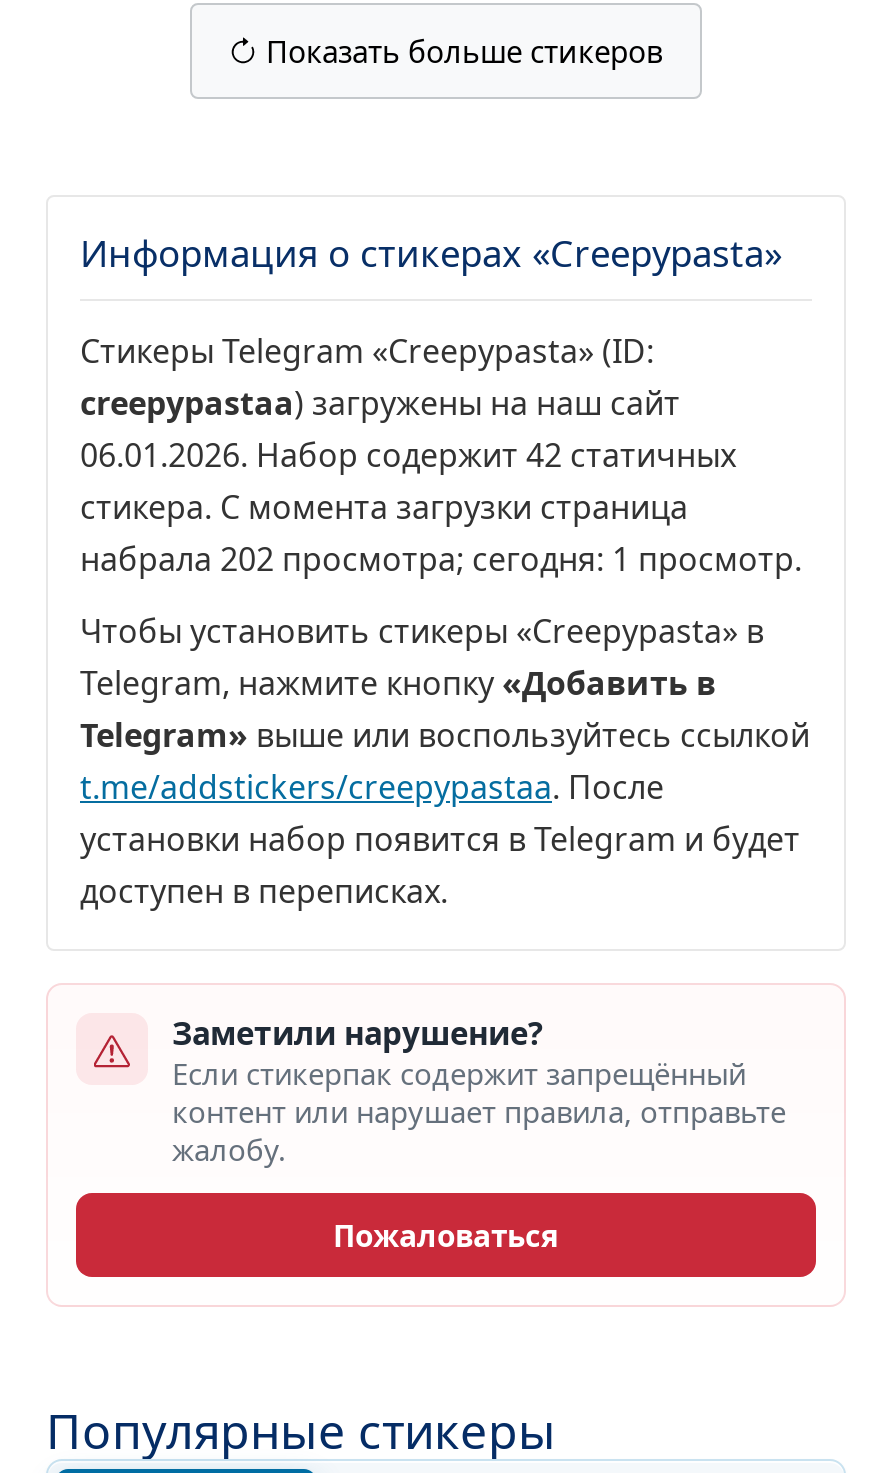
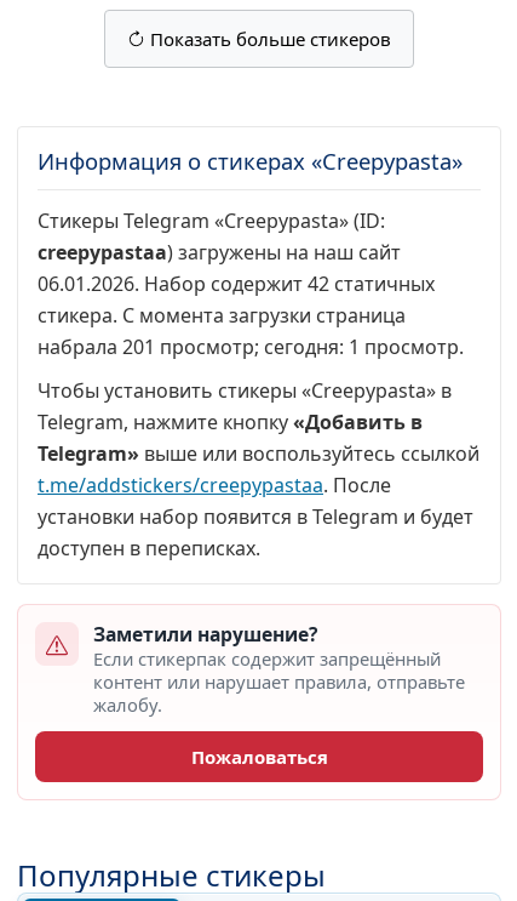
[80,537,802,581] набрала 202 просмотра; сегодня: 1 просмотр. -> [38,333,464,360] набрала 201 просмотр; сегодня: 1 просмотр.

